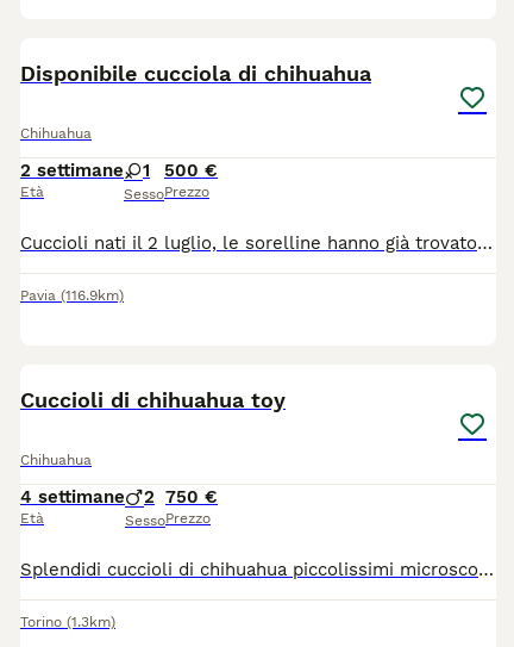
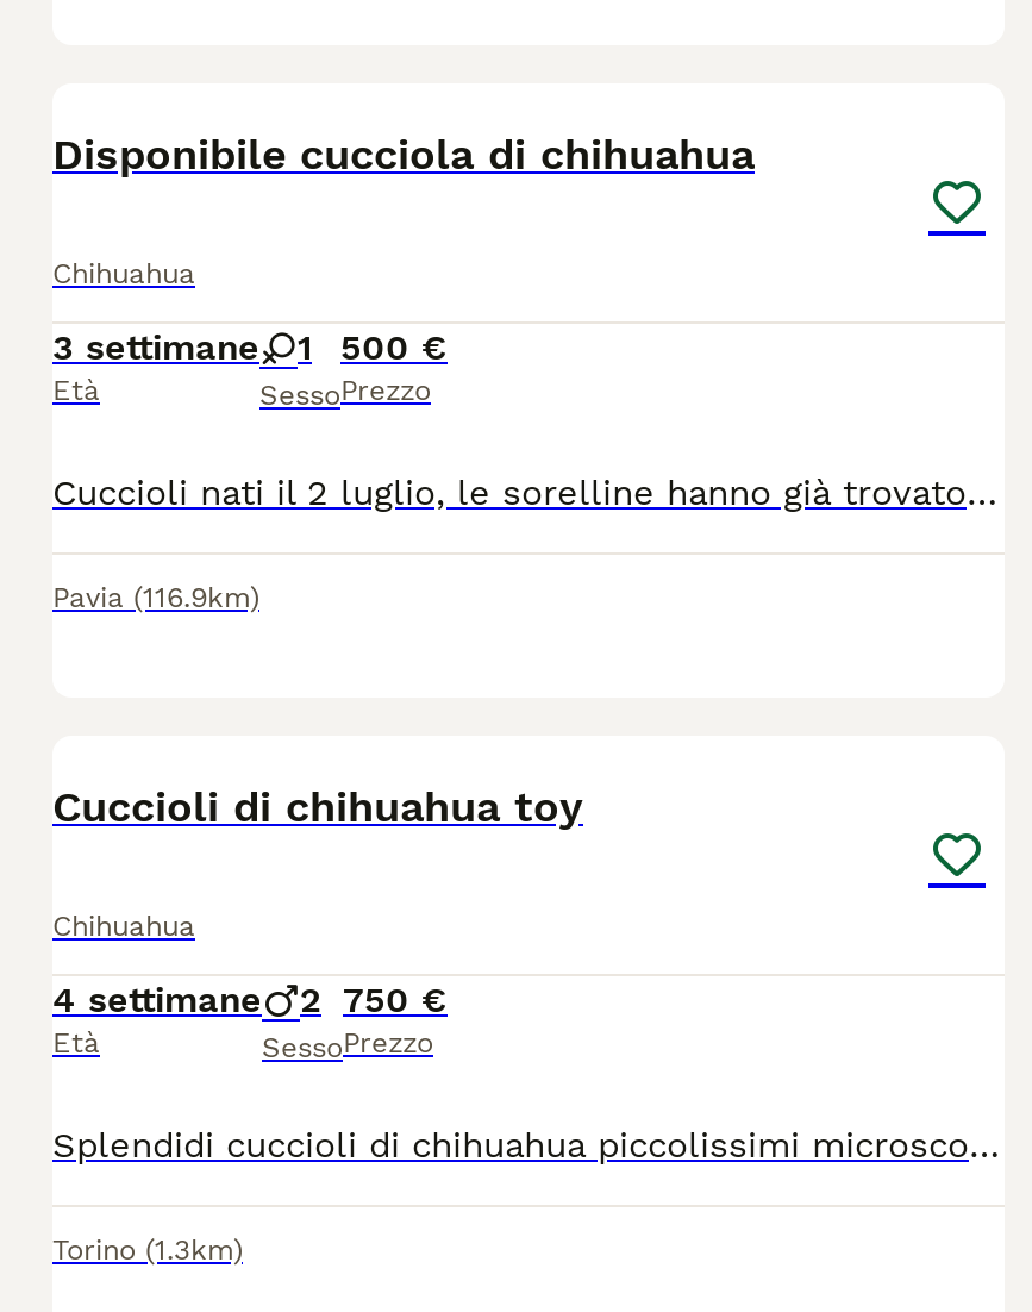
[20,160,218,181] 2 settimane 1 500 € -> [52,326,448,369] 3 settimane 1 500 €

